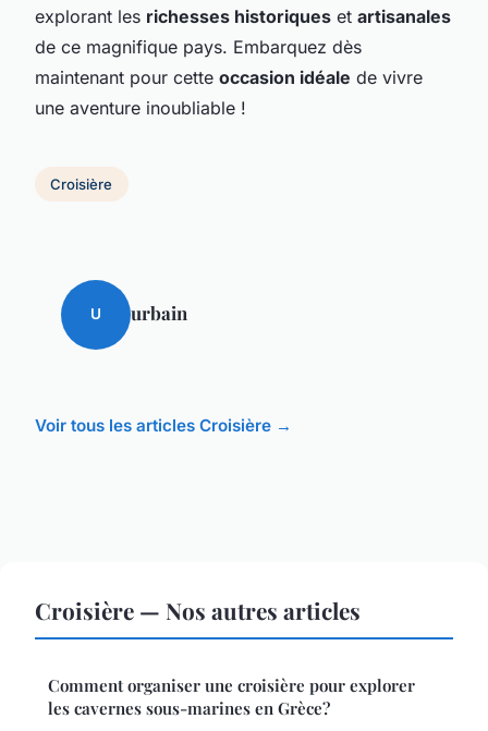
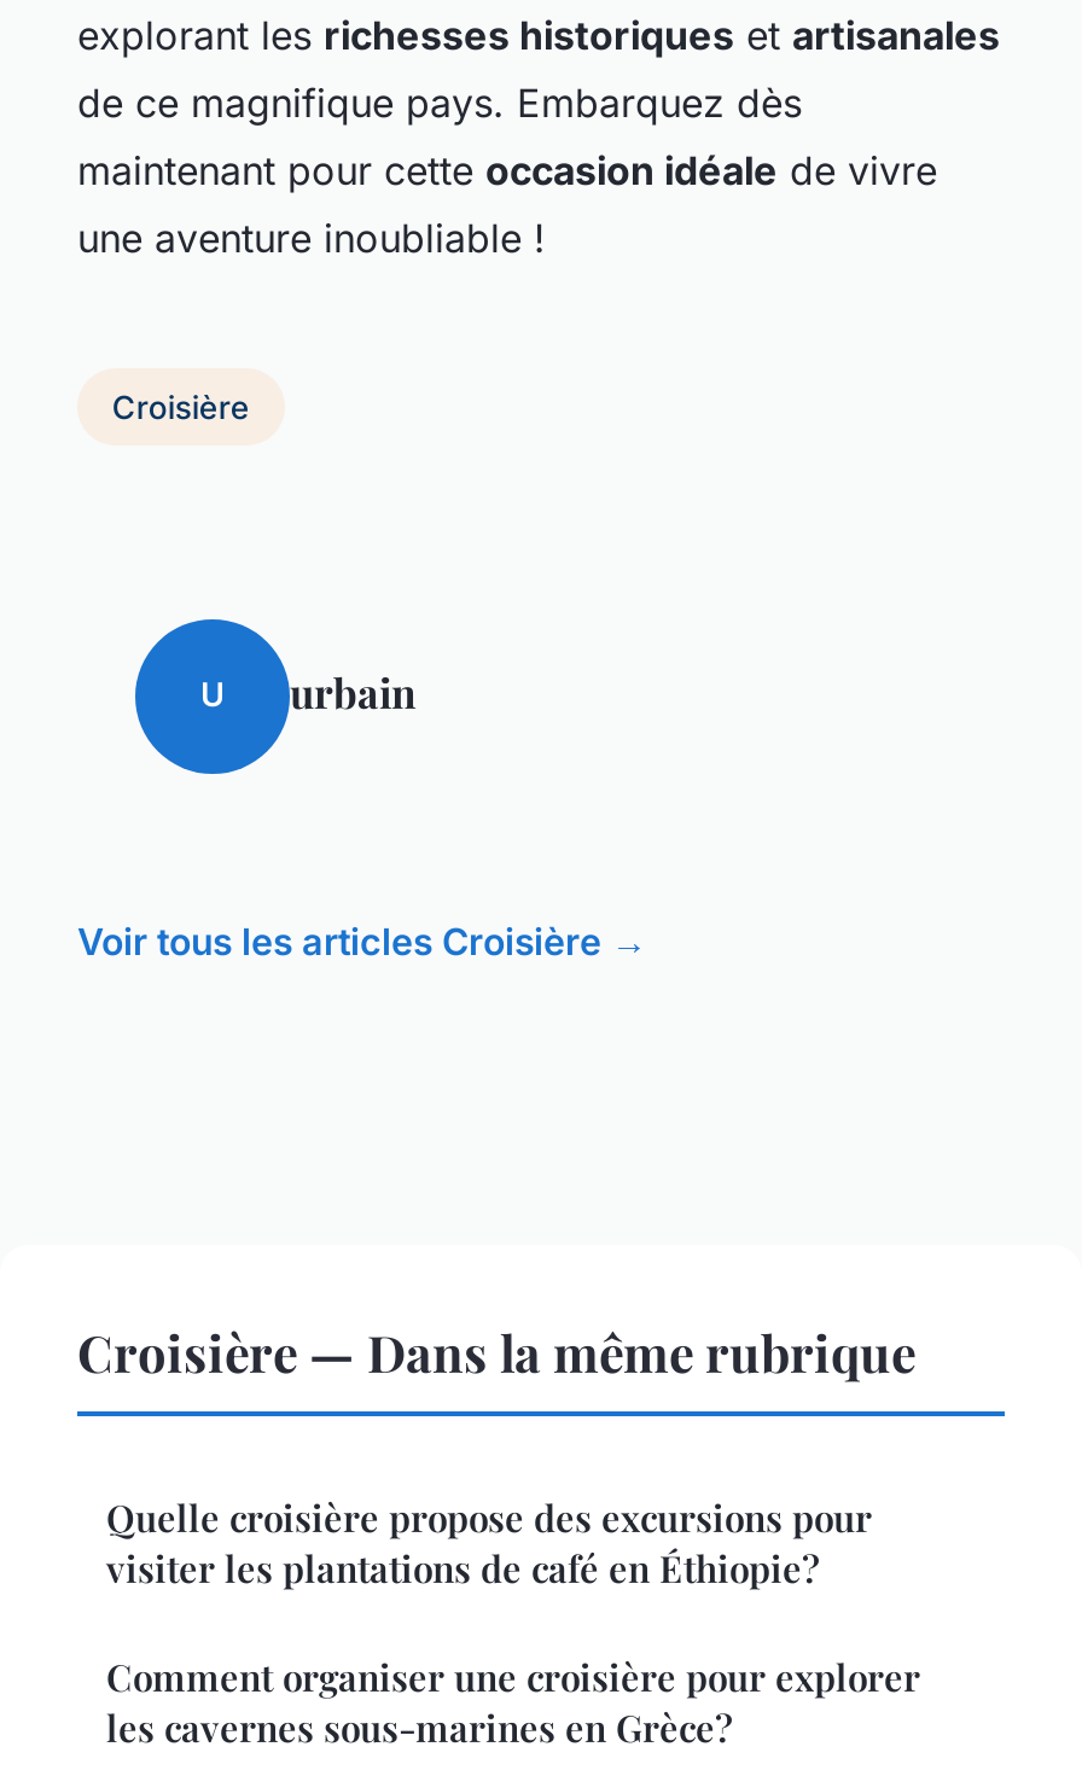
[35,594,361,625] Croisière — Nos autres articles -> [77,1316,915,1592] Croisière — Dans la même rubrique | Quelle croisière propose des excursions pour | visiter les plantations de café en Éthiopie?

